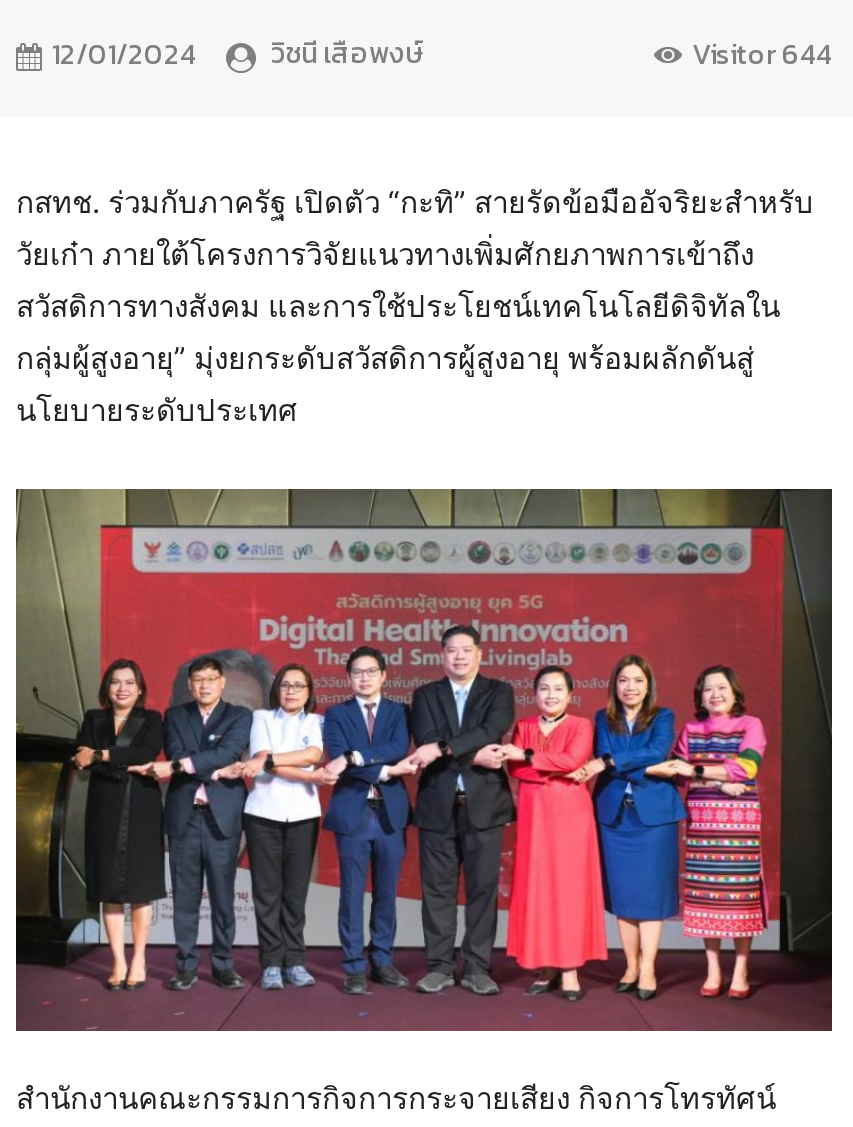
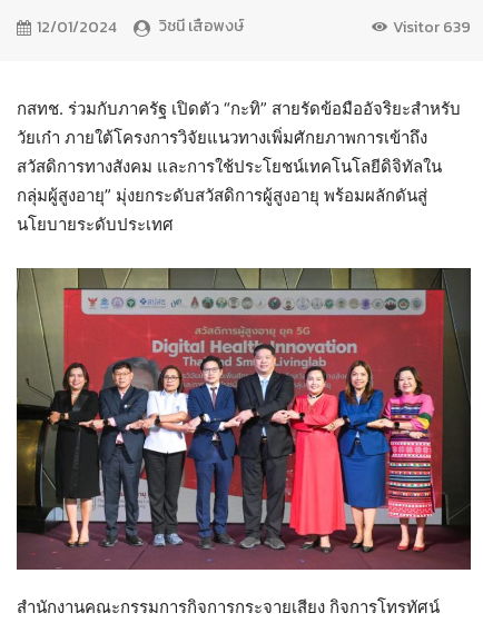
[692,34,832,76] Visitor644 -> [393,15,471,39] Visitor639

